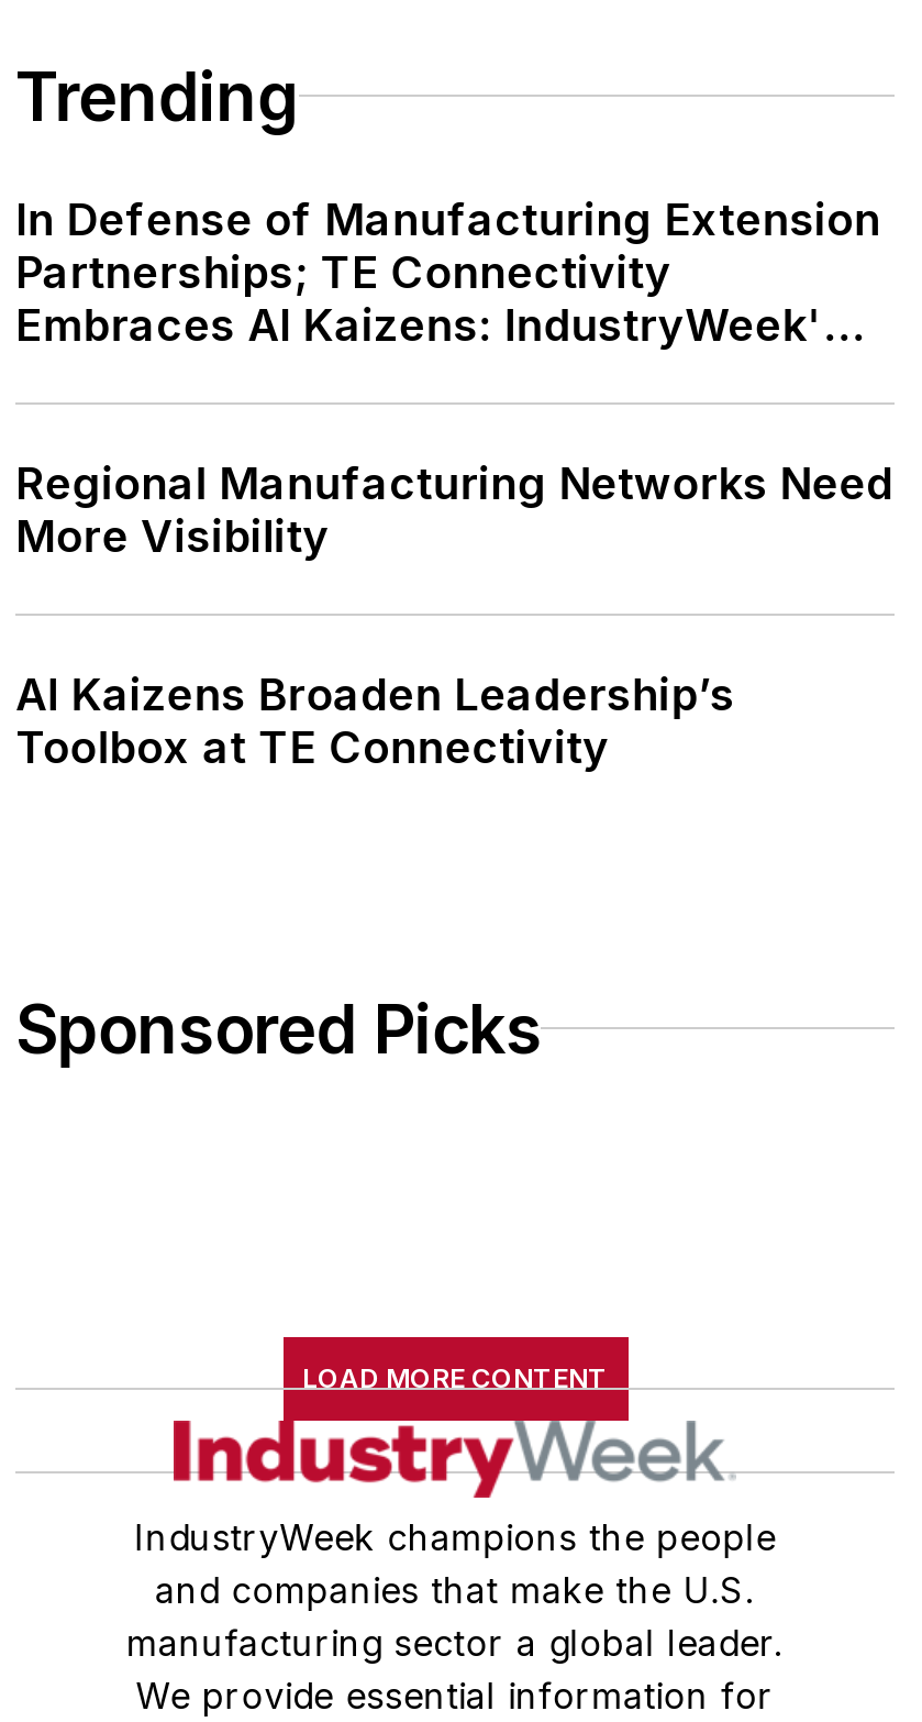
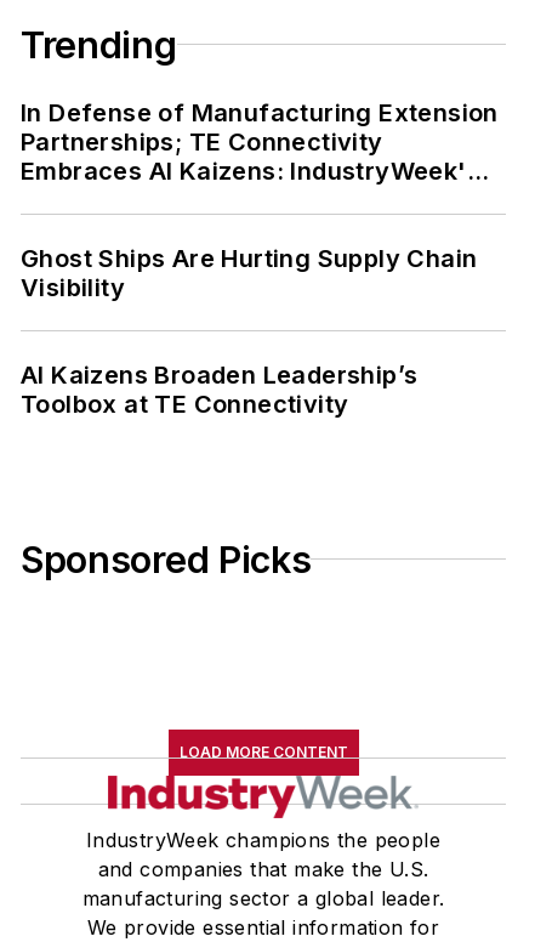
[15,457,893,563] Regional Manufacturing Networks Need | More Visibility -> [21,244,477,302] Ghost Ships Are Hurting Supply Chain | Visibility

